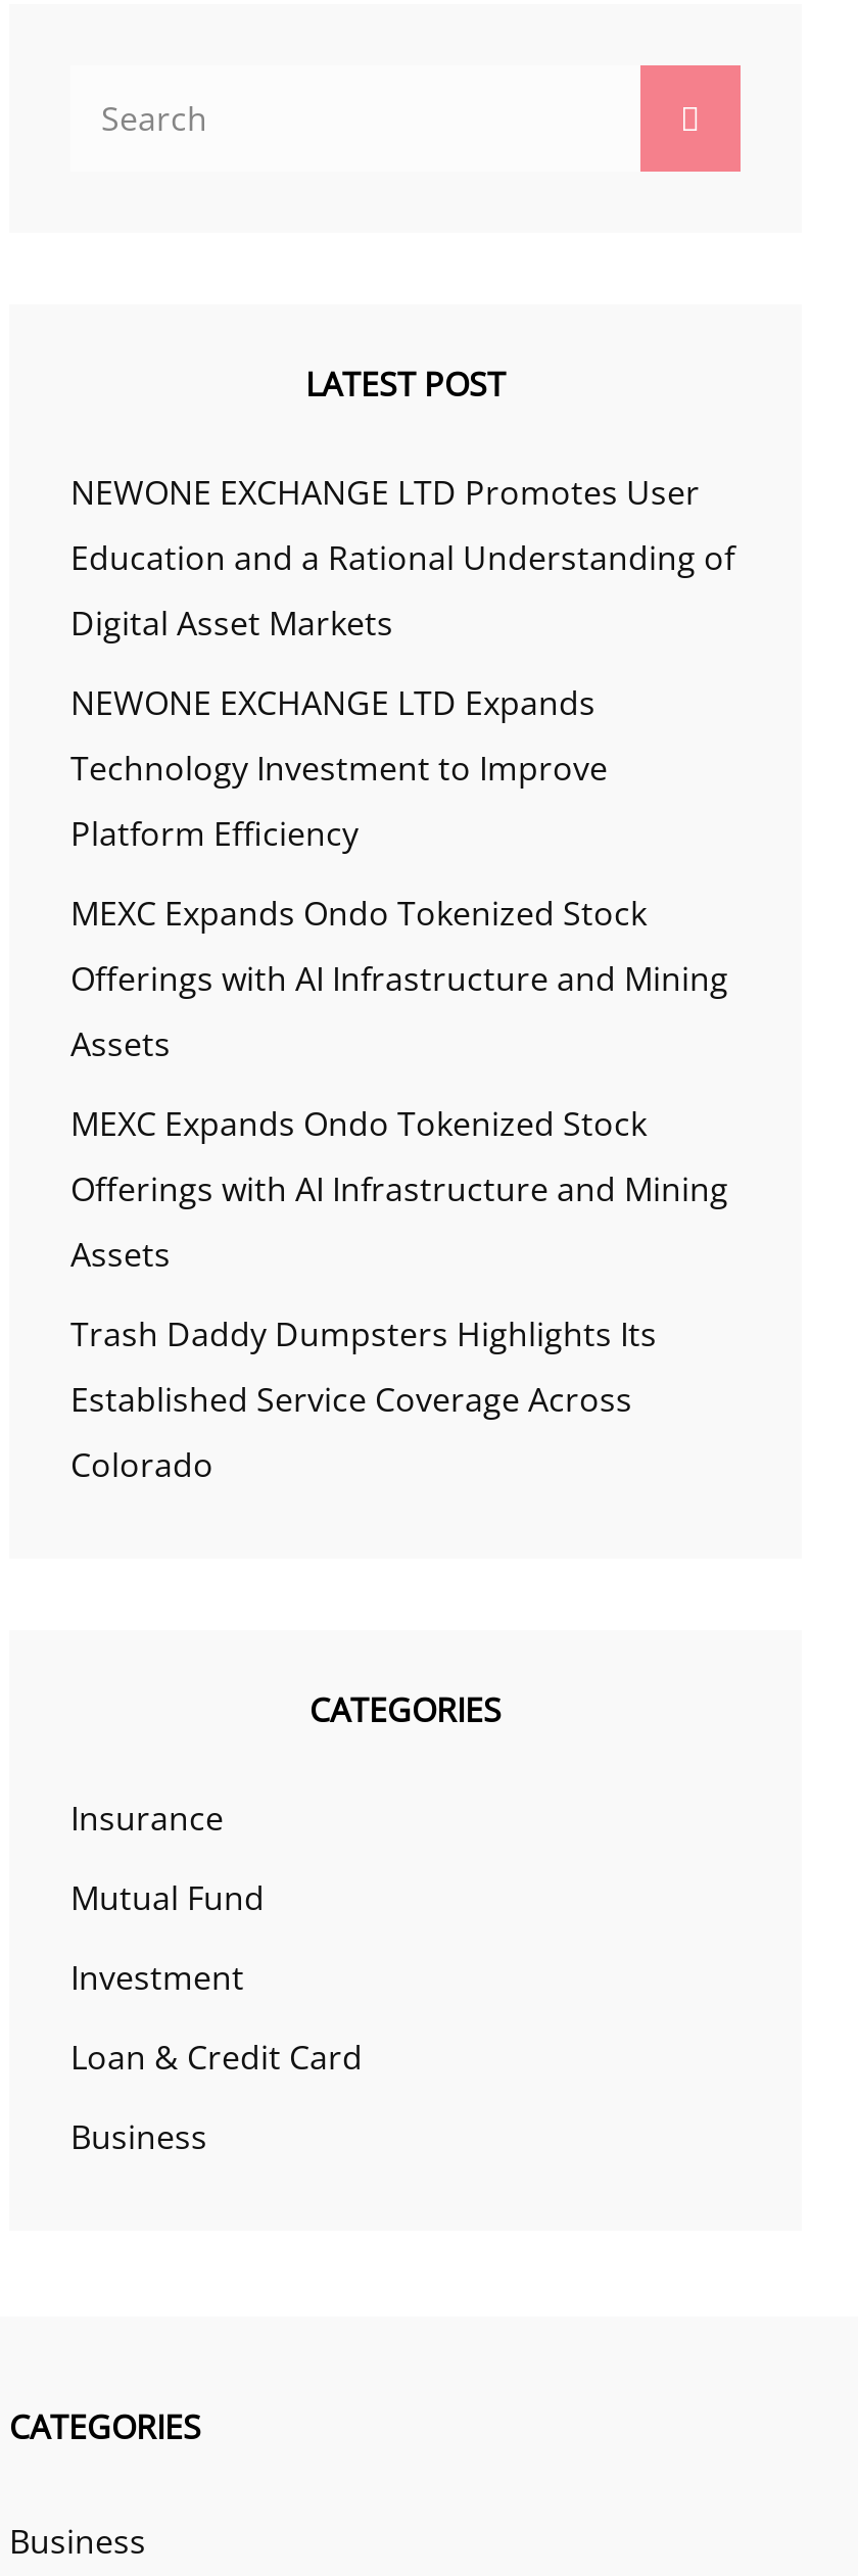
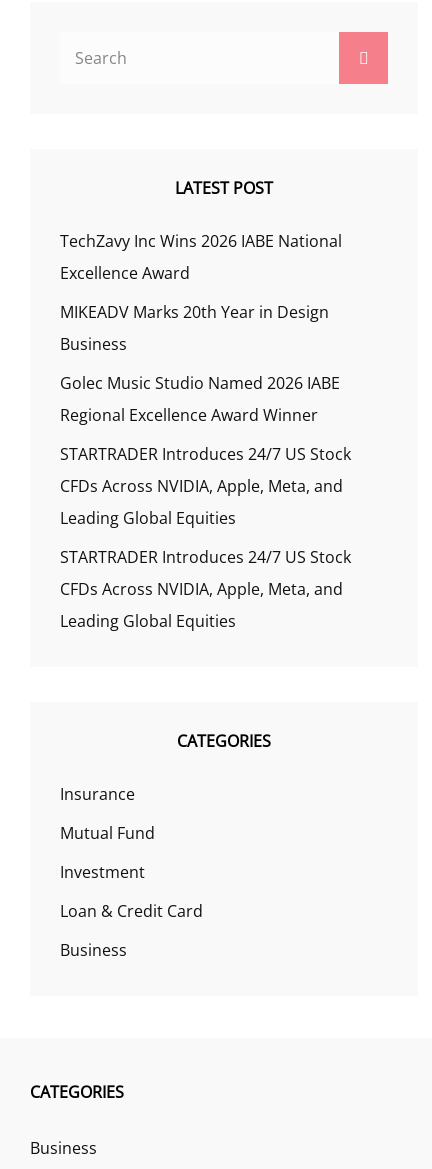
[70,470,734,1487] NEWONE EXCHANGE LTD Promotes User | Education and a Rational Understanding of | Digital Asset Markets | NEWONE EXCHANGE LTD Expands | Technology Investment to Improve | Platform Efficiency | MEXC Expands Ondo Tokenized Stock | Offerings with AI Infrastructure and Mining | Assets | MEXC Expands Ondo Tokenized Stock | Offerings with AI Infrastructure and Mining | Assets | Trash Daddy Dumpsters Highlights Its | Established Service Coverage Across | Colorado -> [60,230,351,632] TechZavy Inc Wins 2026 IABE National | Excellence Award | MIKEADV Marks 20th Year in Design | Business | Golec Music Studio Named 2026 IABE | Regional Excellence Award Winner | STARTRADER Introduces 24/7 US Stock | CFDs Across NVIDIA, Apple, Meta, and | Leading Global Equities | STARTRADER Introduces 24/7 US Stock | CFDs Across NVIDIA, Apple, Meta, and | Leading Global Equities

